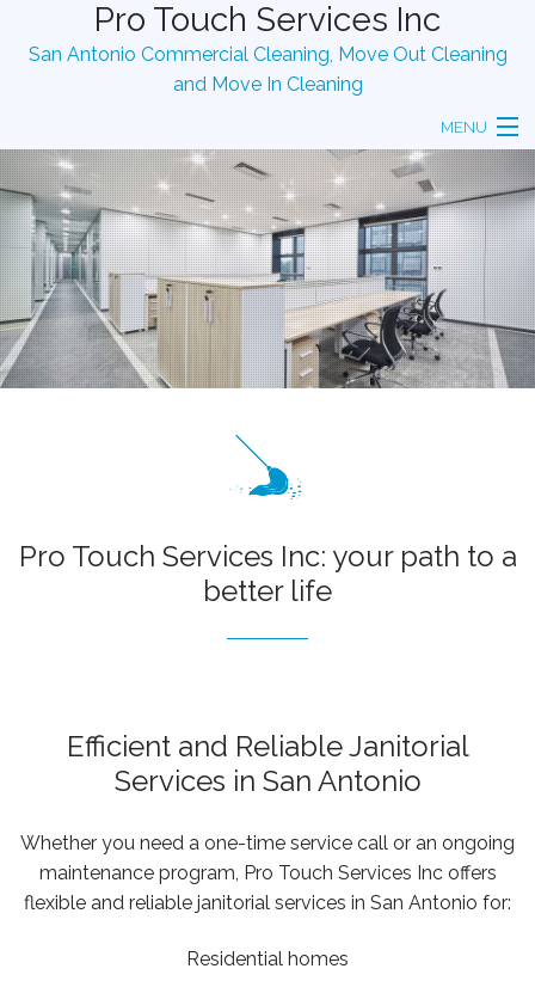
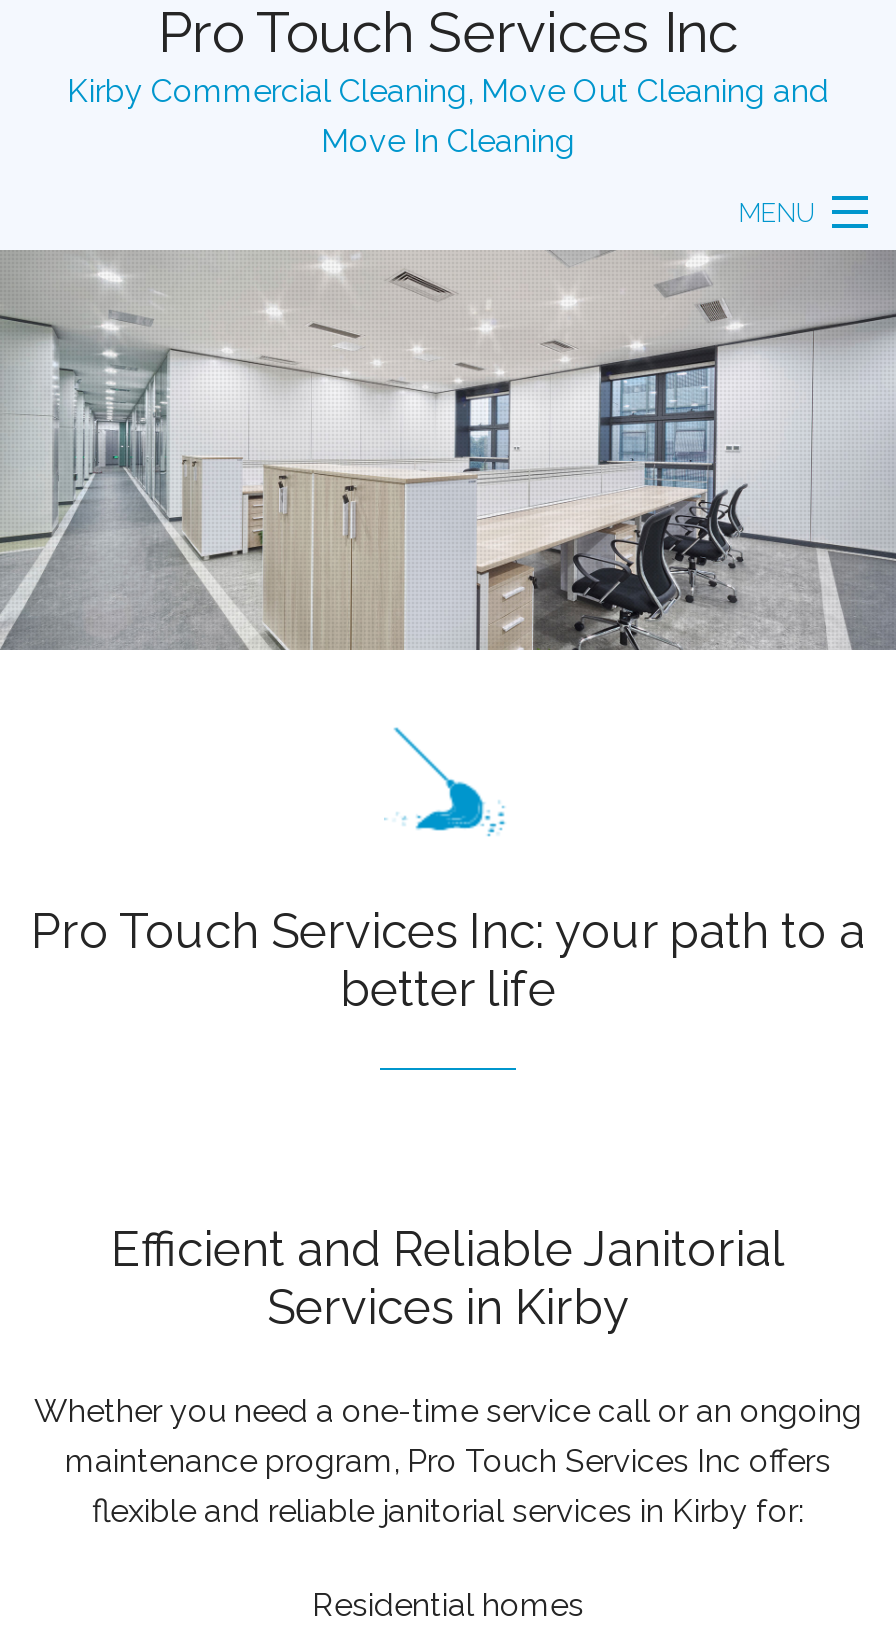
[28,43,507,96] San Antonio Commercial Cleaning, Move Out Cleaning | and Move In Cleaning -> [67,72,829,160] Kirby Commercial Cleaning, Move Out Cleaning and | Move In Cleaning
[114,764,421,798] Services in San Antonio -> [267,1278,629,1336] Services in Kirby
[24,891,511,914] flexible and reliable janitorial services in San Antonio for: -> [92,1492,804,1530] flexible and reliable janitorial services in Kirby for:

